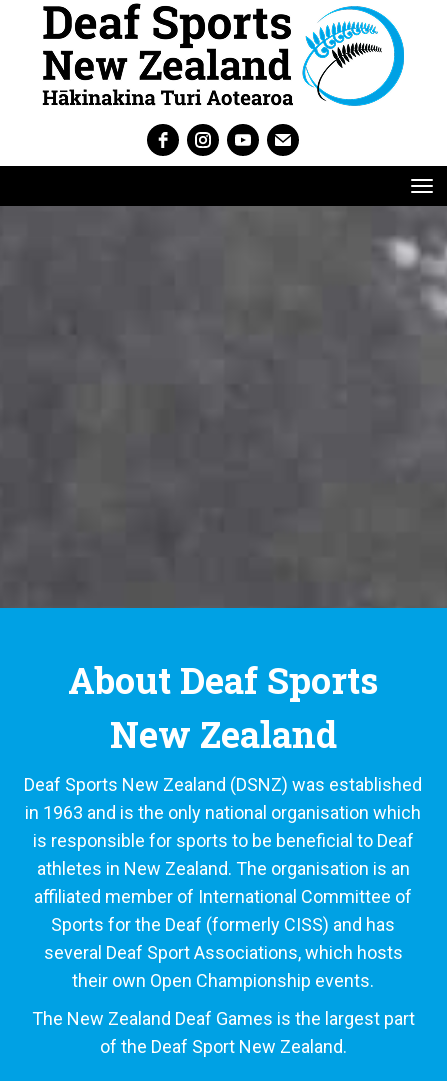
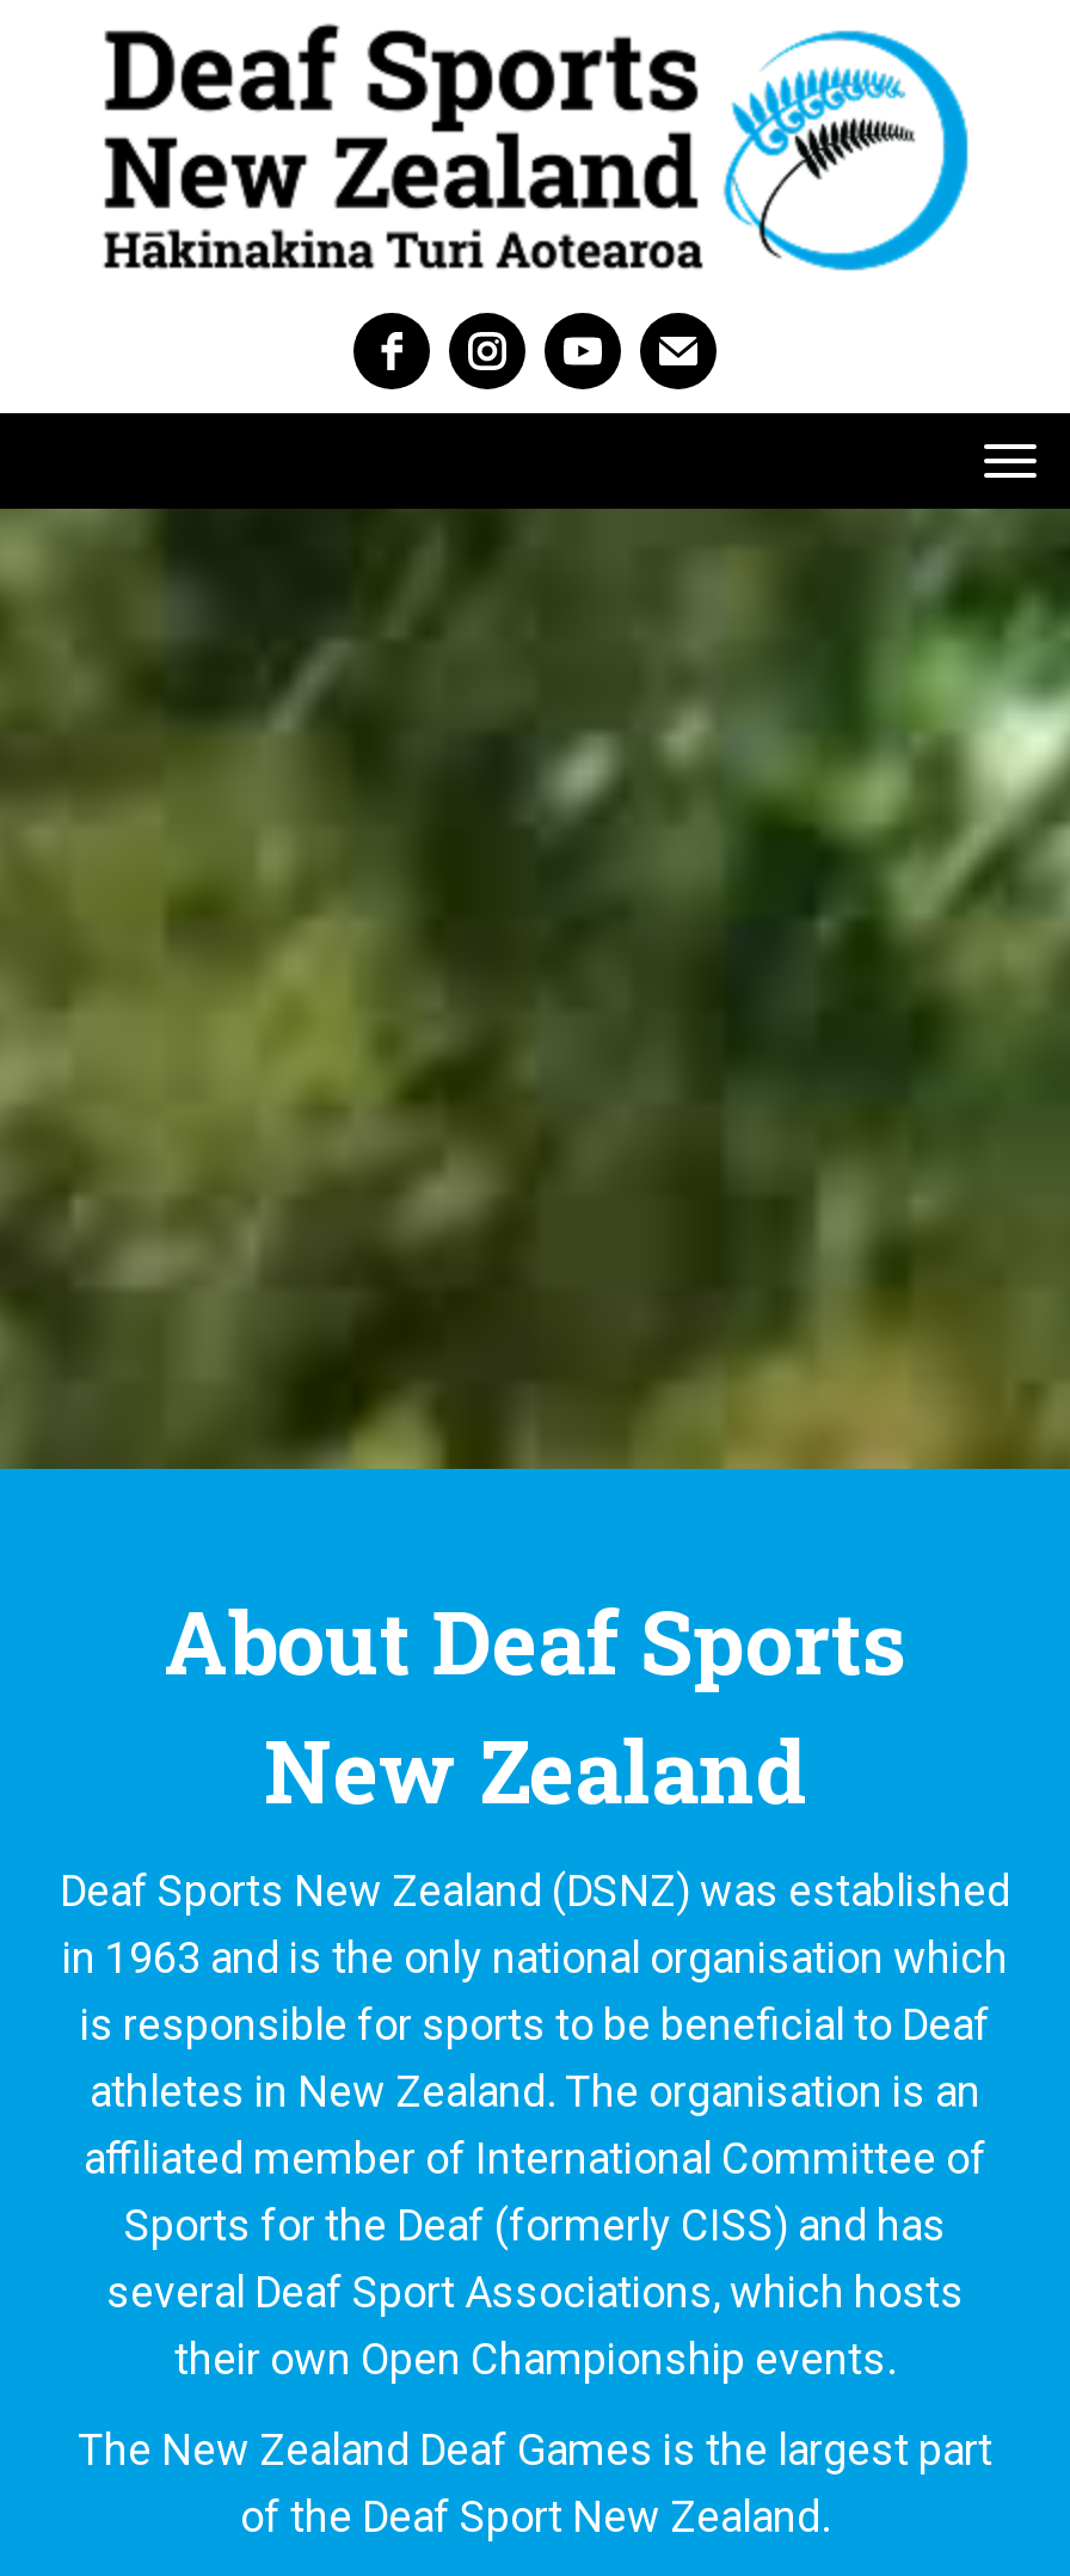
none -> [7,509,1063,1469] [image]

